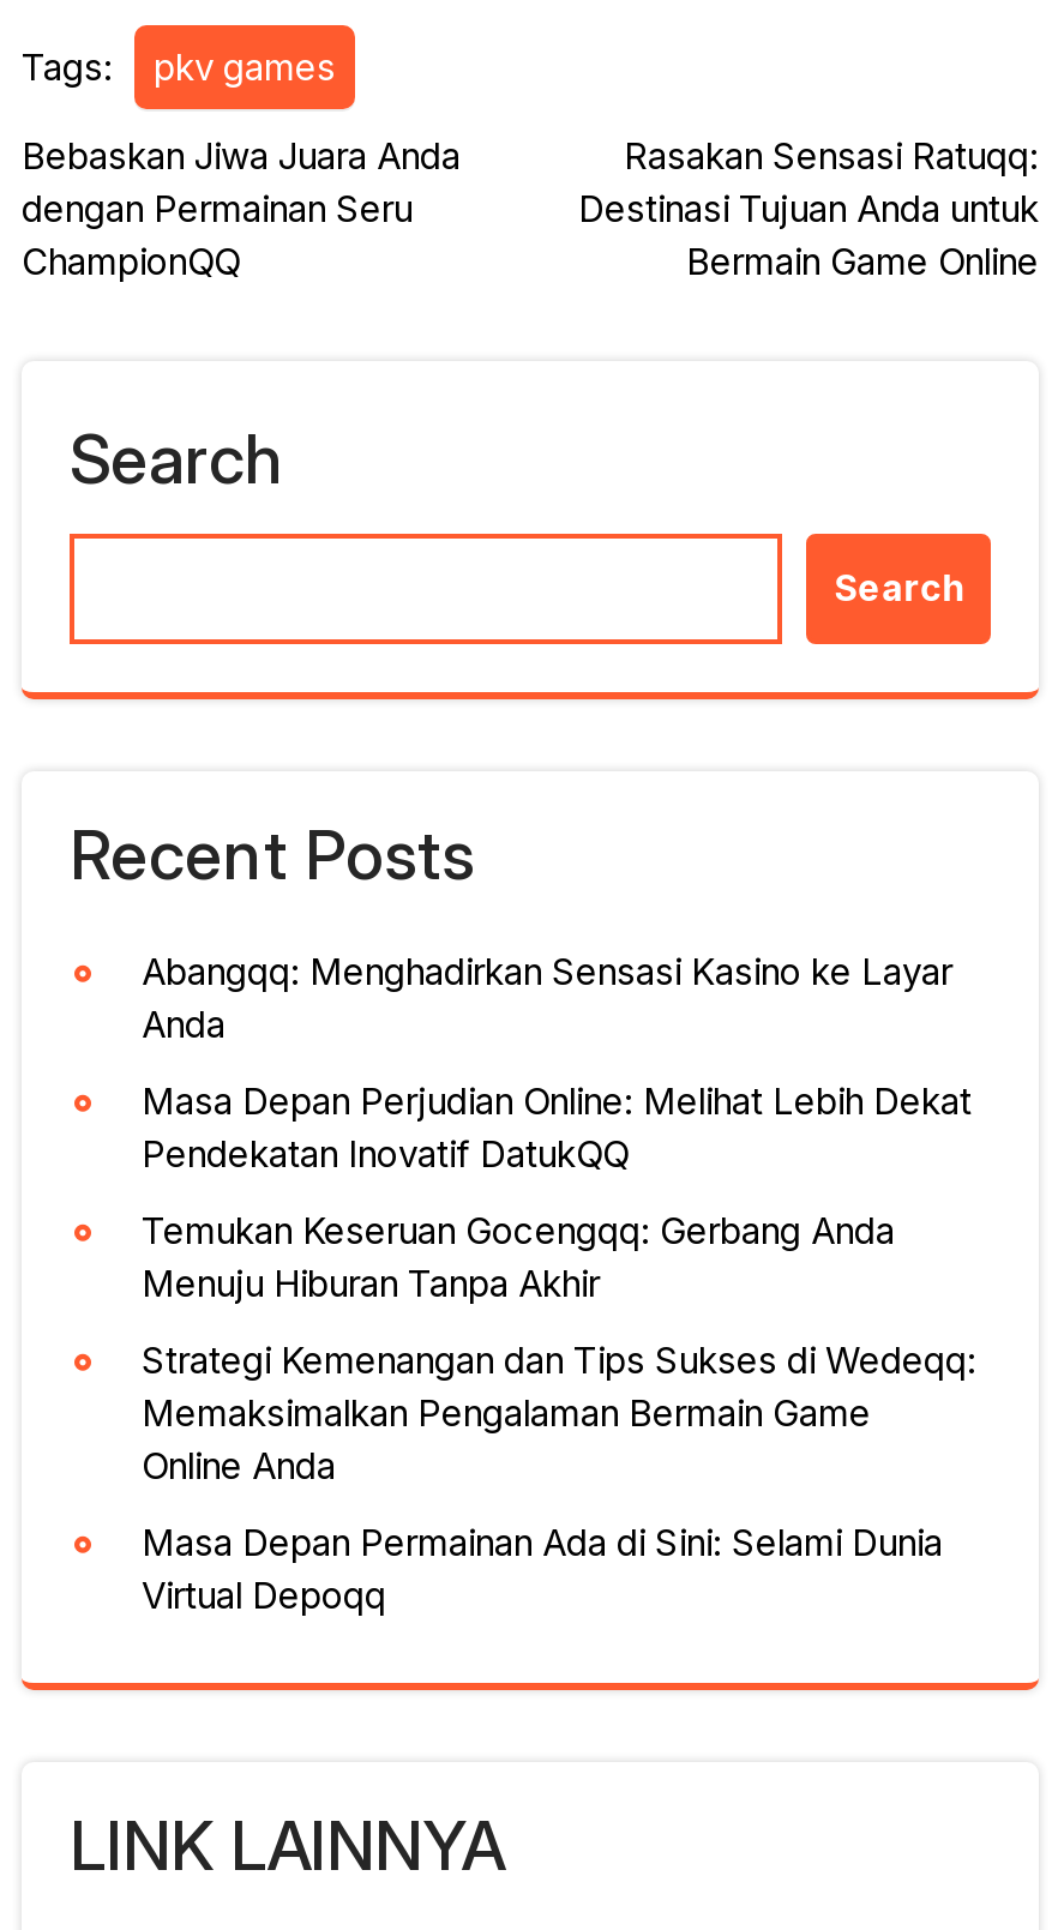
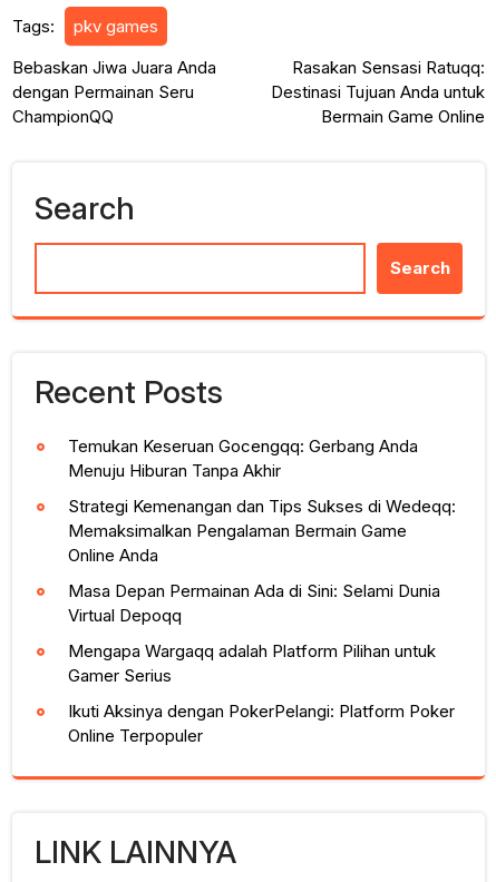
[142,948,972,1176] Abangqq: Menghadirkan Sensasi Kasino ke Layar | Anda | Masa Depan Perjudian Online: Melihat Lebih Dekat | Pendekatan Inovatif DatukQQ -> none
moved [142,1207,976,1617] -> [68,435,456,625]: Temukan Keseruan Gocengqq: Gerbang Anda | Menuju Hiburan Tanpa Akhir | Strategi Kemenangan dan Tips Sukses di Wedeqq: | Memaksimalkan Pengalaman Bermain Game | Online Anda | Masa Depan Permainan Ada di Sini: Selami Dunia | Virtual Depoqq
none -> [68,640,455,746] Mengapa Wargaqq adalah Platform Pilihan untuk | Gamer Serius | Ikuti Aksinya dengan PokerPelangi: Platform Poker | Online Terpopuler

